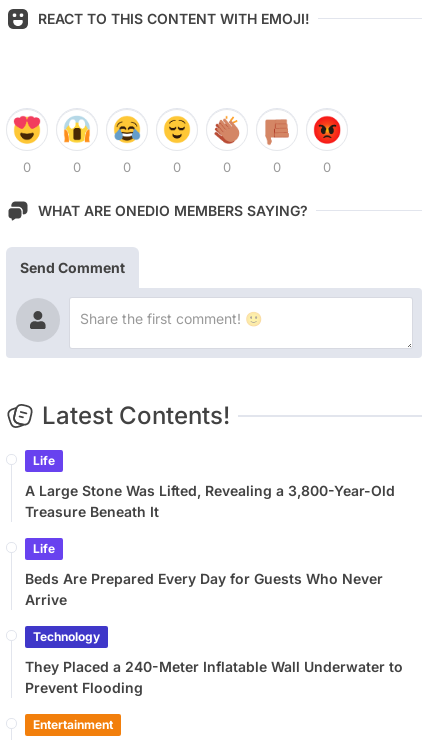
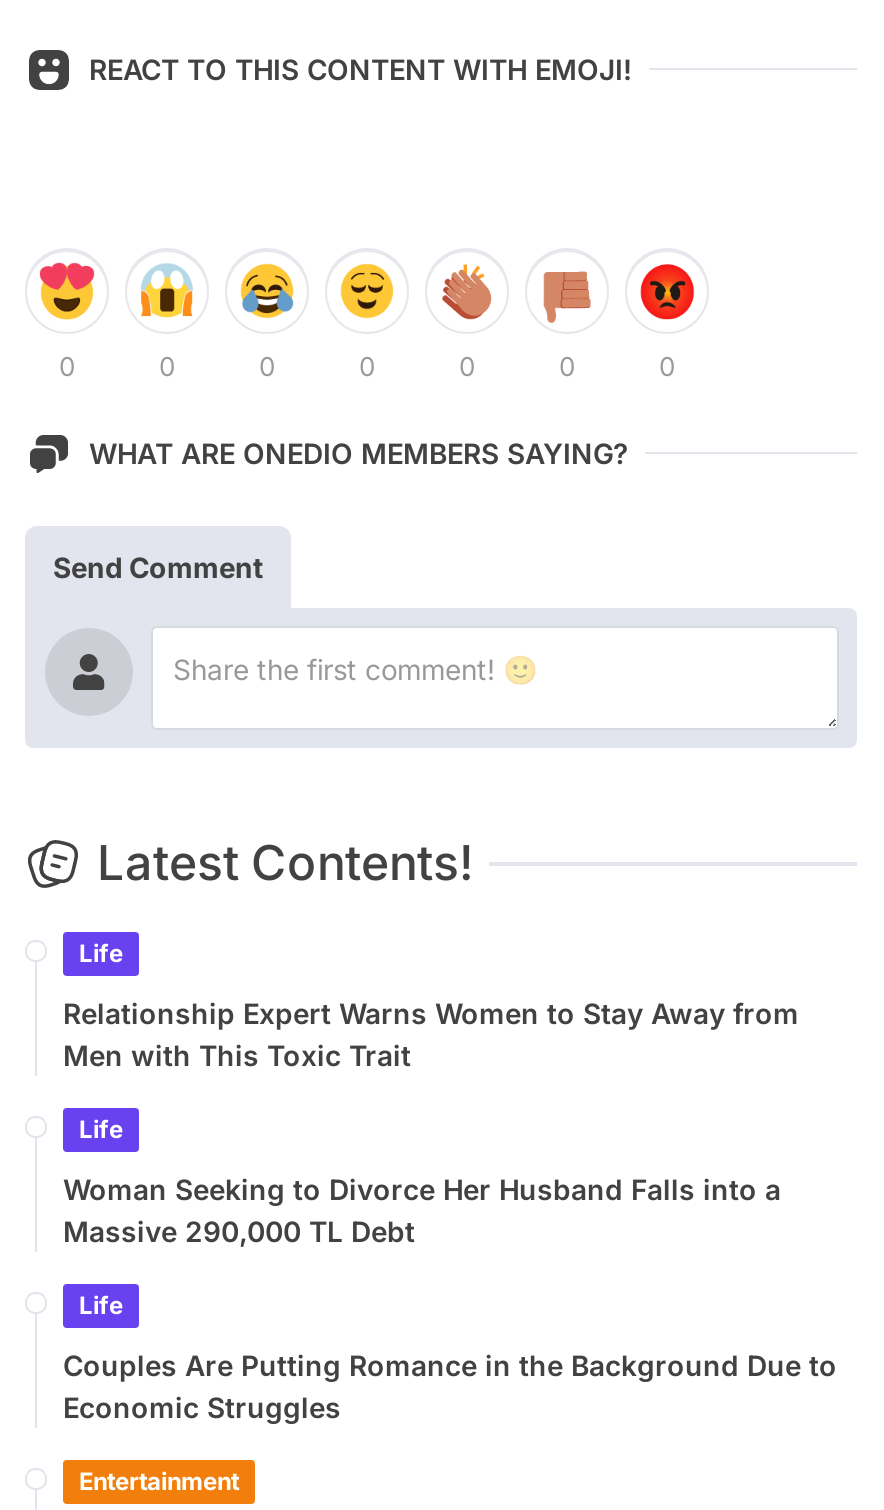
[25,482,396,520] A Large Stone Was Lifted, Revealing a 3,800-Year-Old | Treasure Beneath It -> [63,995,799,1071] Relationship Expert Warns Women to Stay Away from | Men with This Toxic Trait
[25,570,383,608] Beds Are Prepared Every Day for Guests Who Never | Arrive -> [63,1171,781,1247] Woman Seeking to Divorce Her Husband Falls into a | Massive 290,000 TL Debt
[33,629,100,644] Technology -> [79,1289,123,1319] Life
[25,658,403,696] They Placed a 240-Meter Inflatable Wall Underwater to | Prevent Flooding -> [63,1347,837,1423] Couples Are Putting Romance in the Background Due to | Economic Struggles

